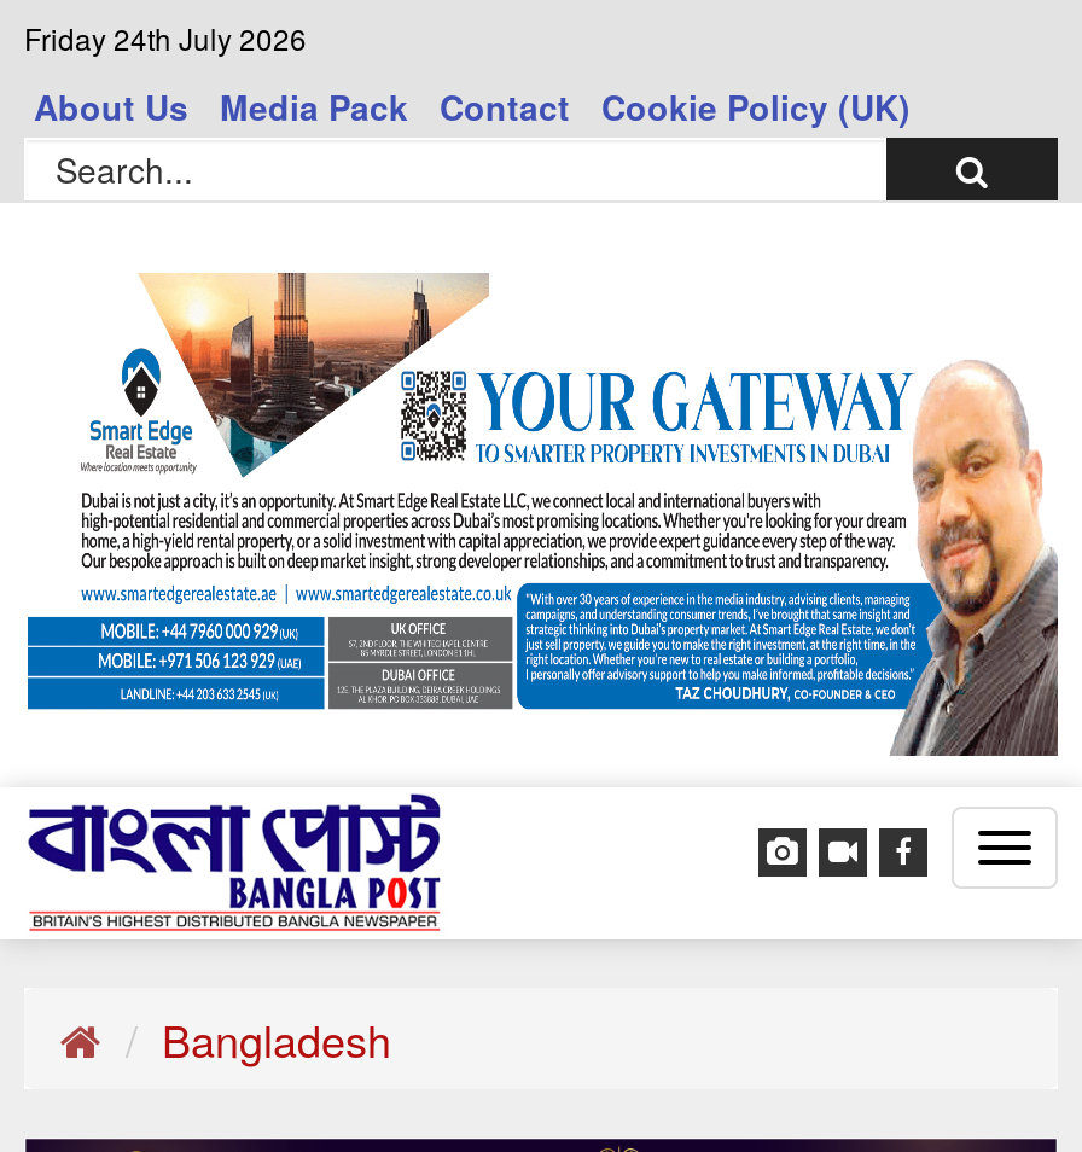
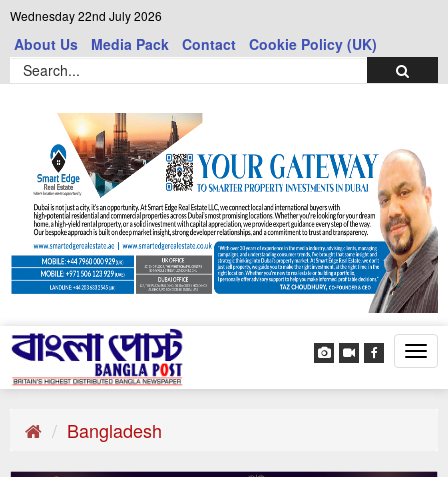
[24,17,307,58] Friday 24th July 2026 -> [10,7,162,24] Wednesday 22nd July 2026

